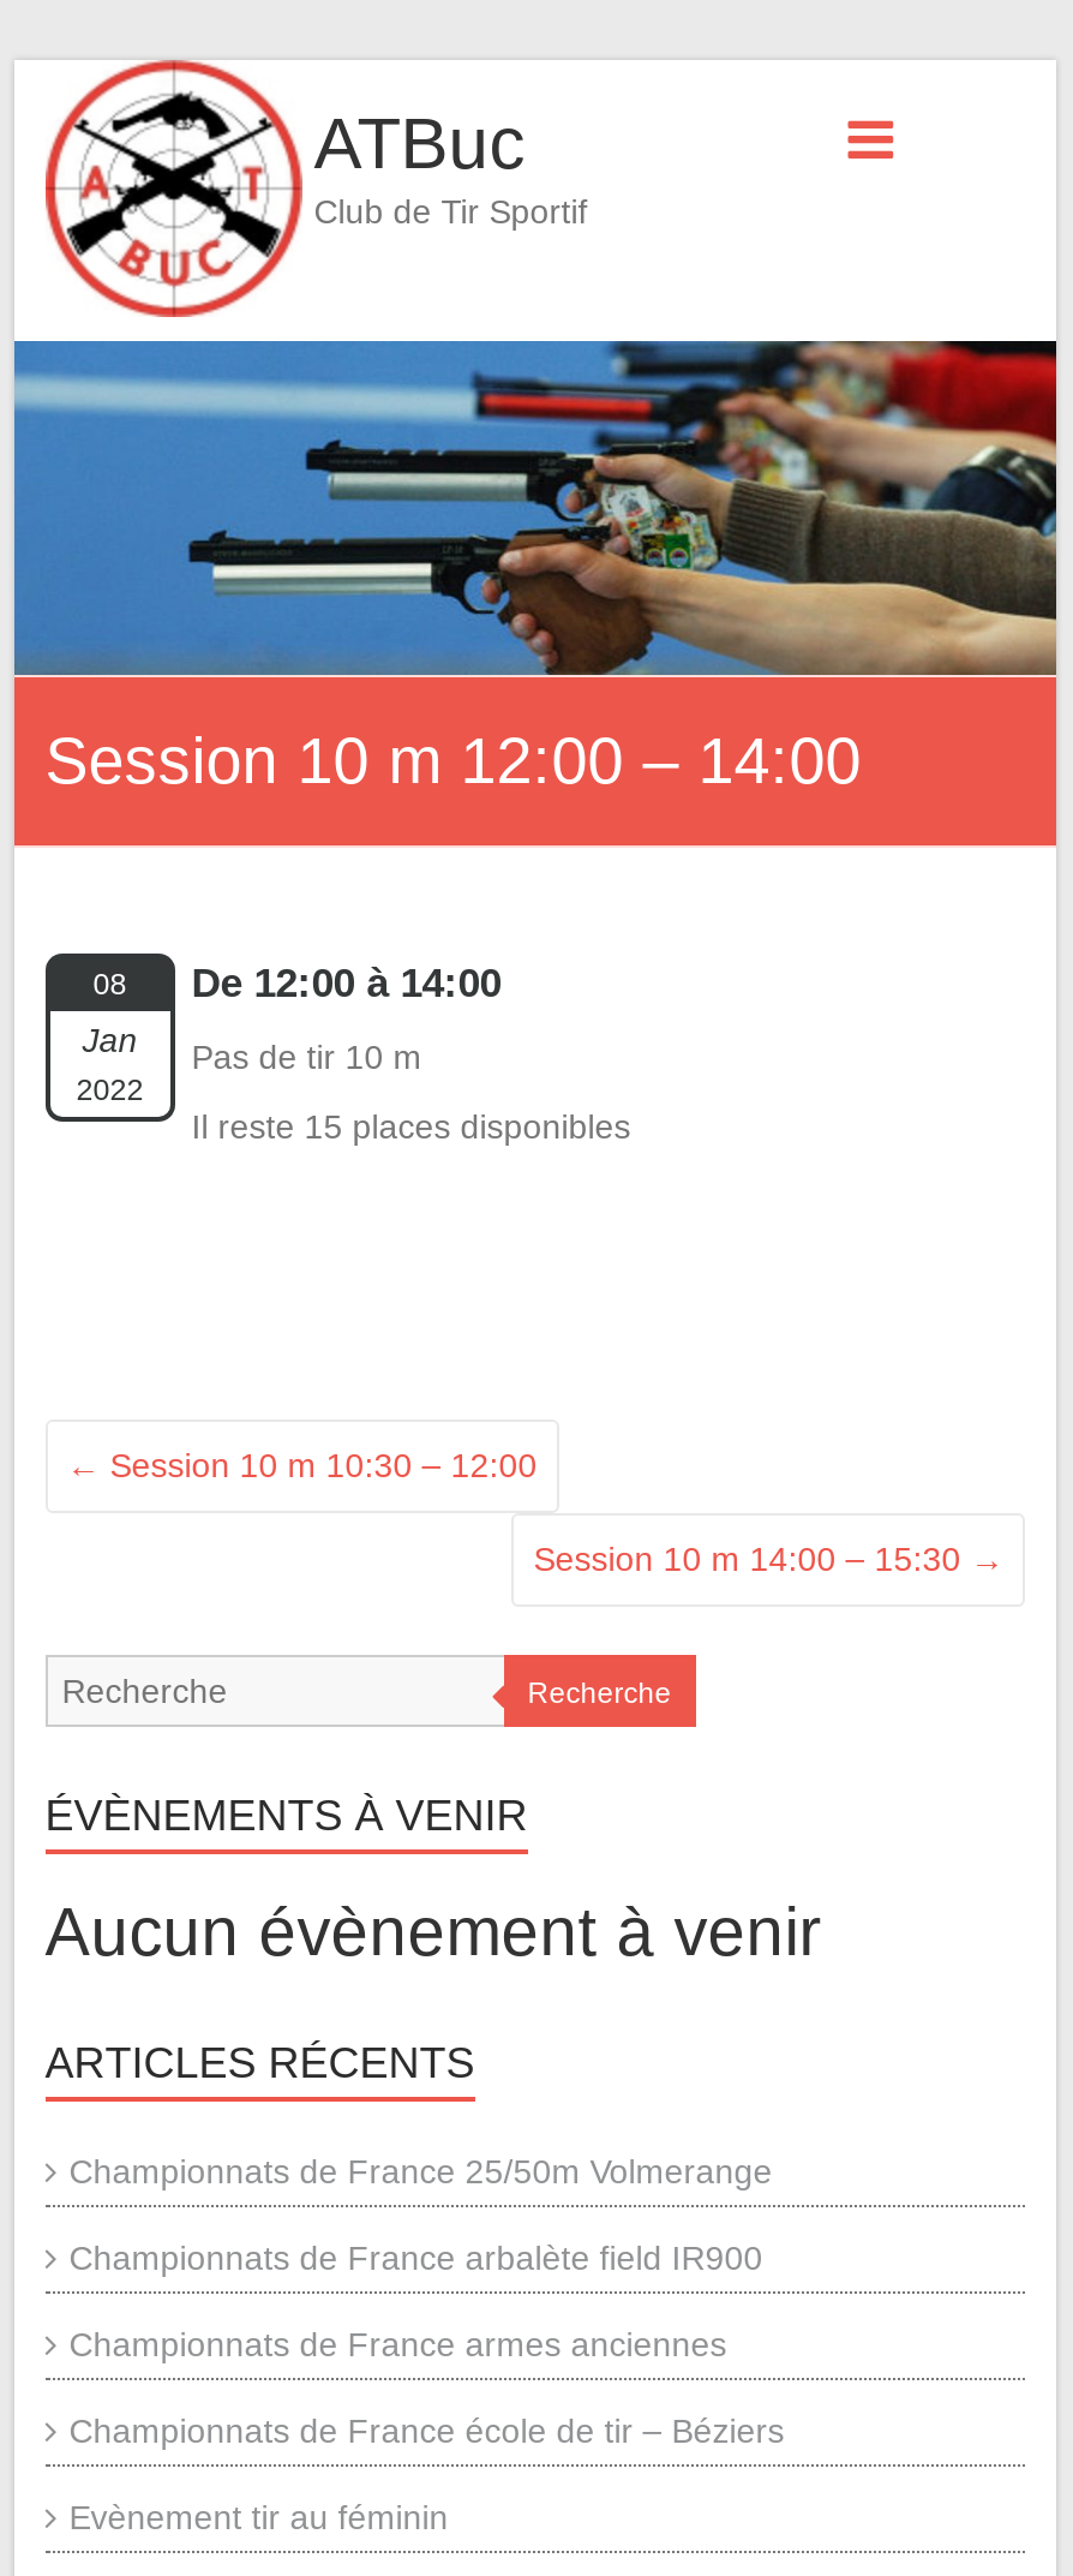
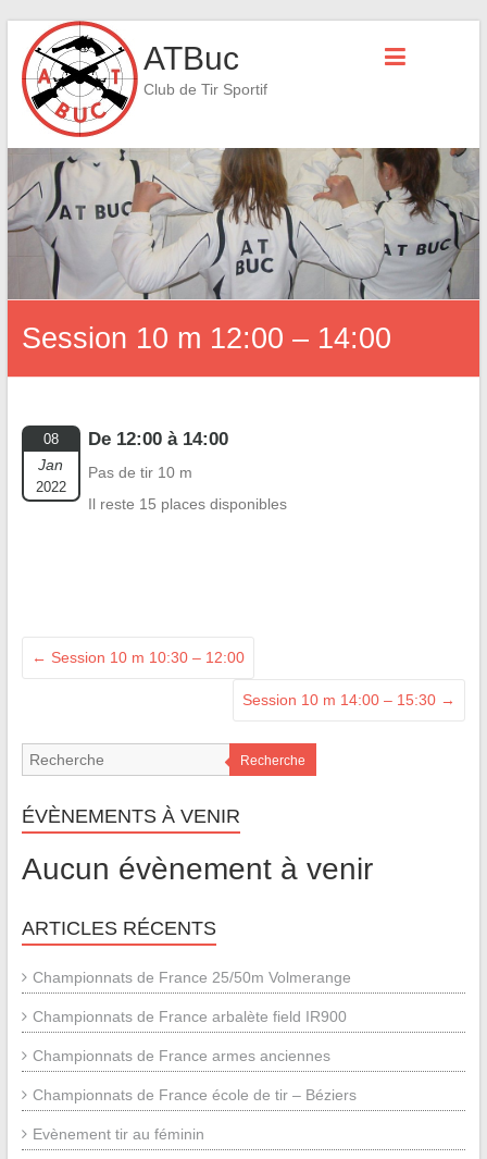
[12,339,1059,677] [image] -> [7,147,480,300] [image]

